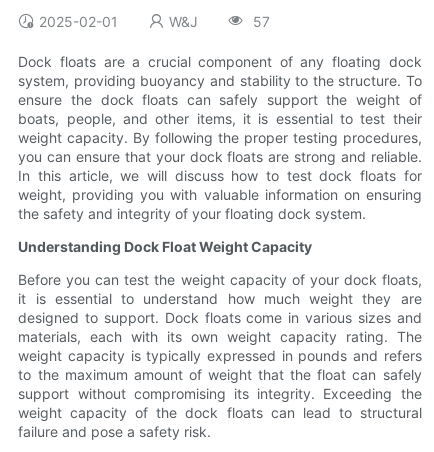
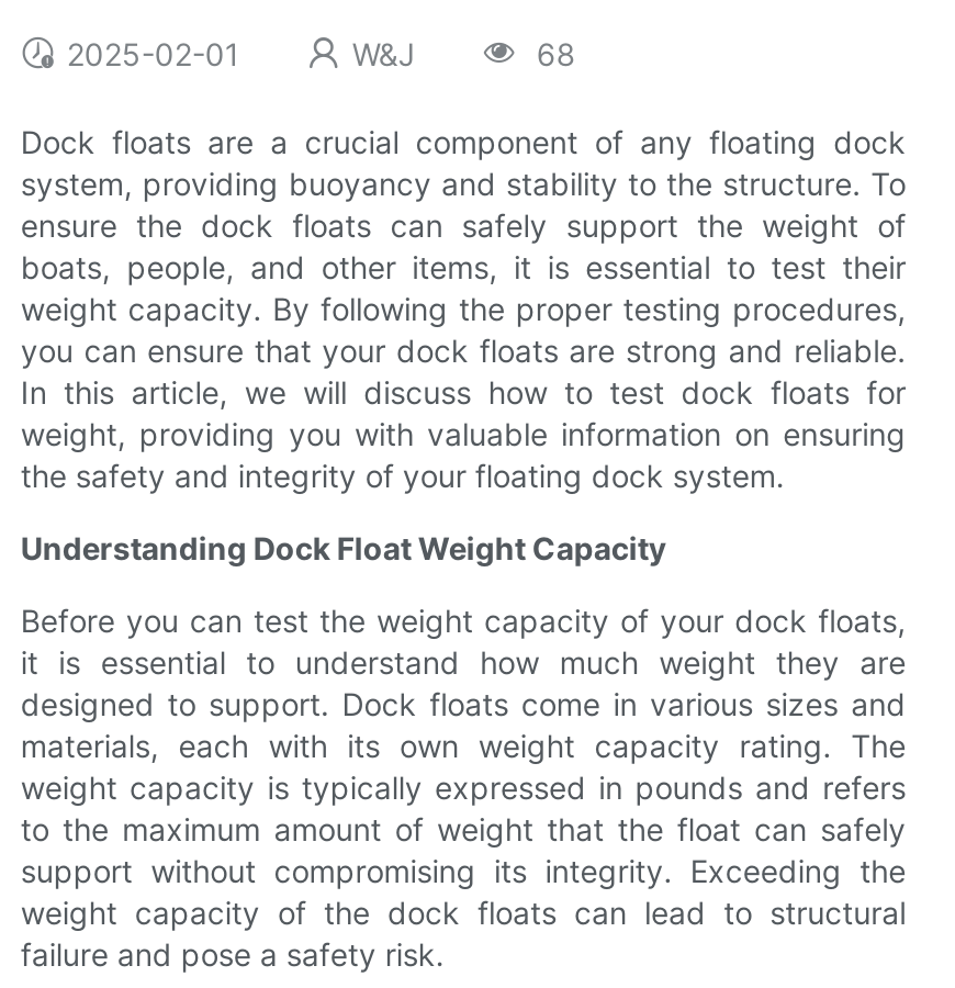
[253,13,270,30] 57 -> [537,36,576,73] 68

